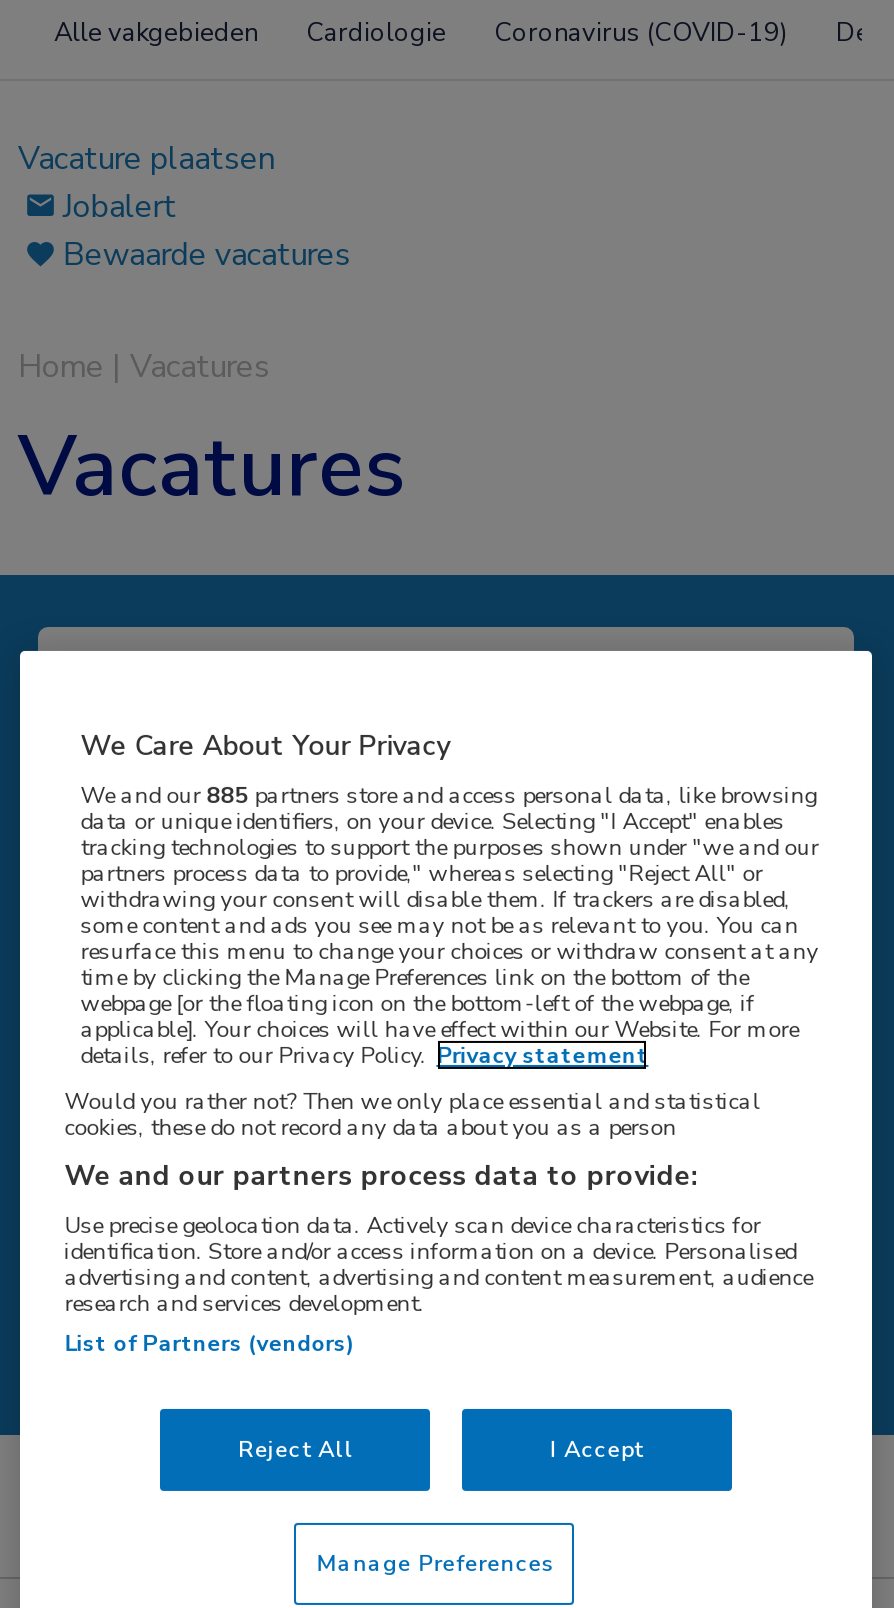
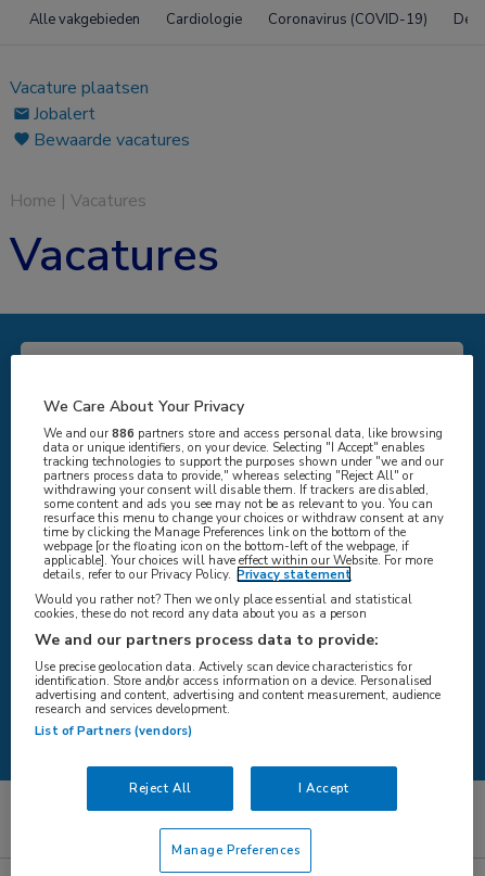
[80,780,816,812] We and our 885 partners store and access personal data, like browsing -> [44,425,443,442] We and our 886 partners store and access personal data, like browsing

